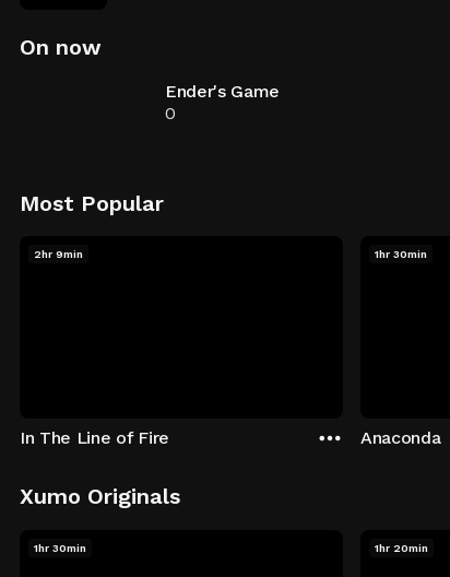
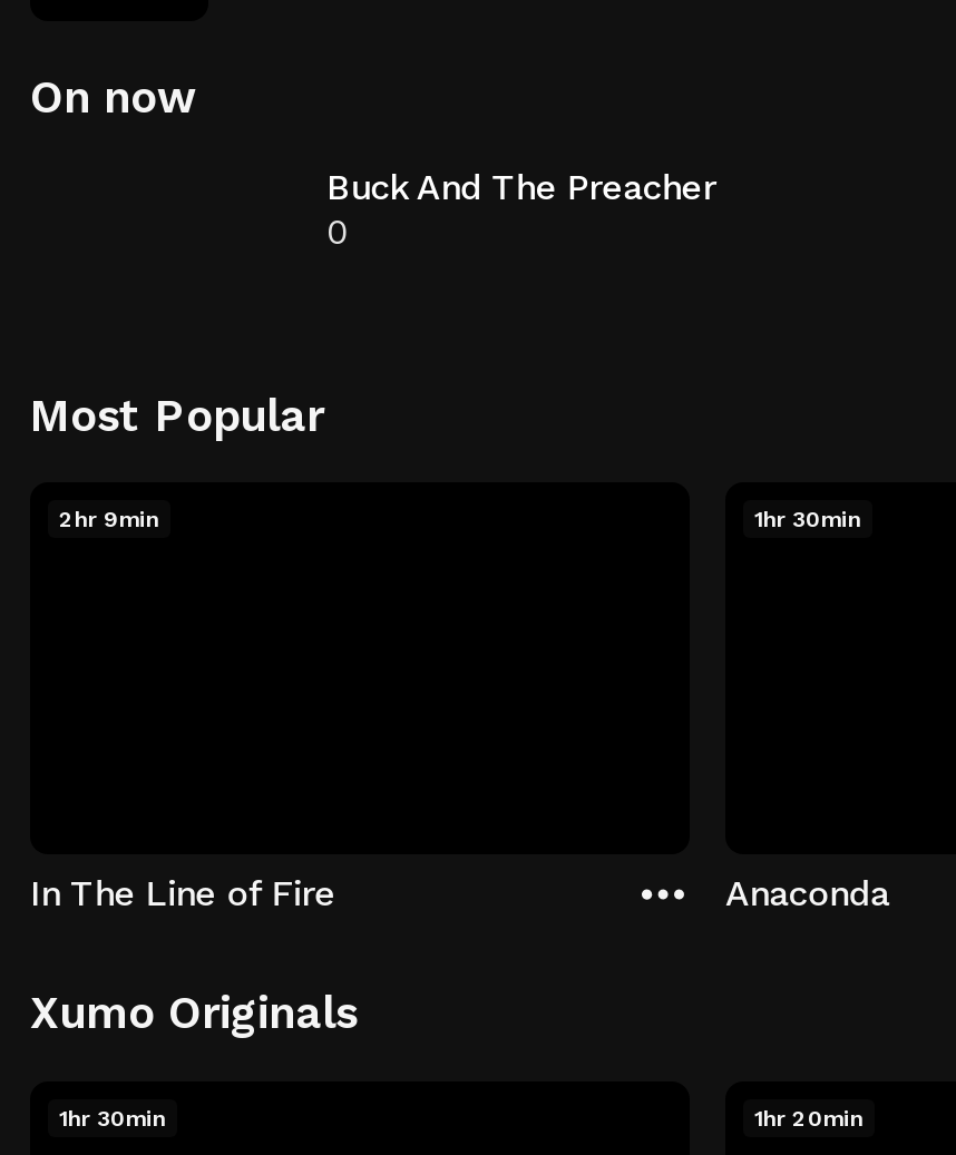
[165,81,280,102] Ender's Game -> [326,166,715,208] Buck And The Preacher

